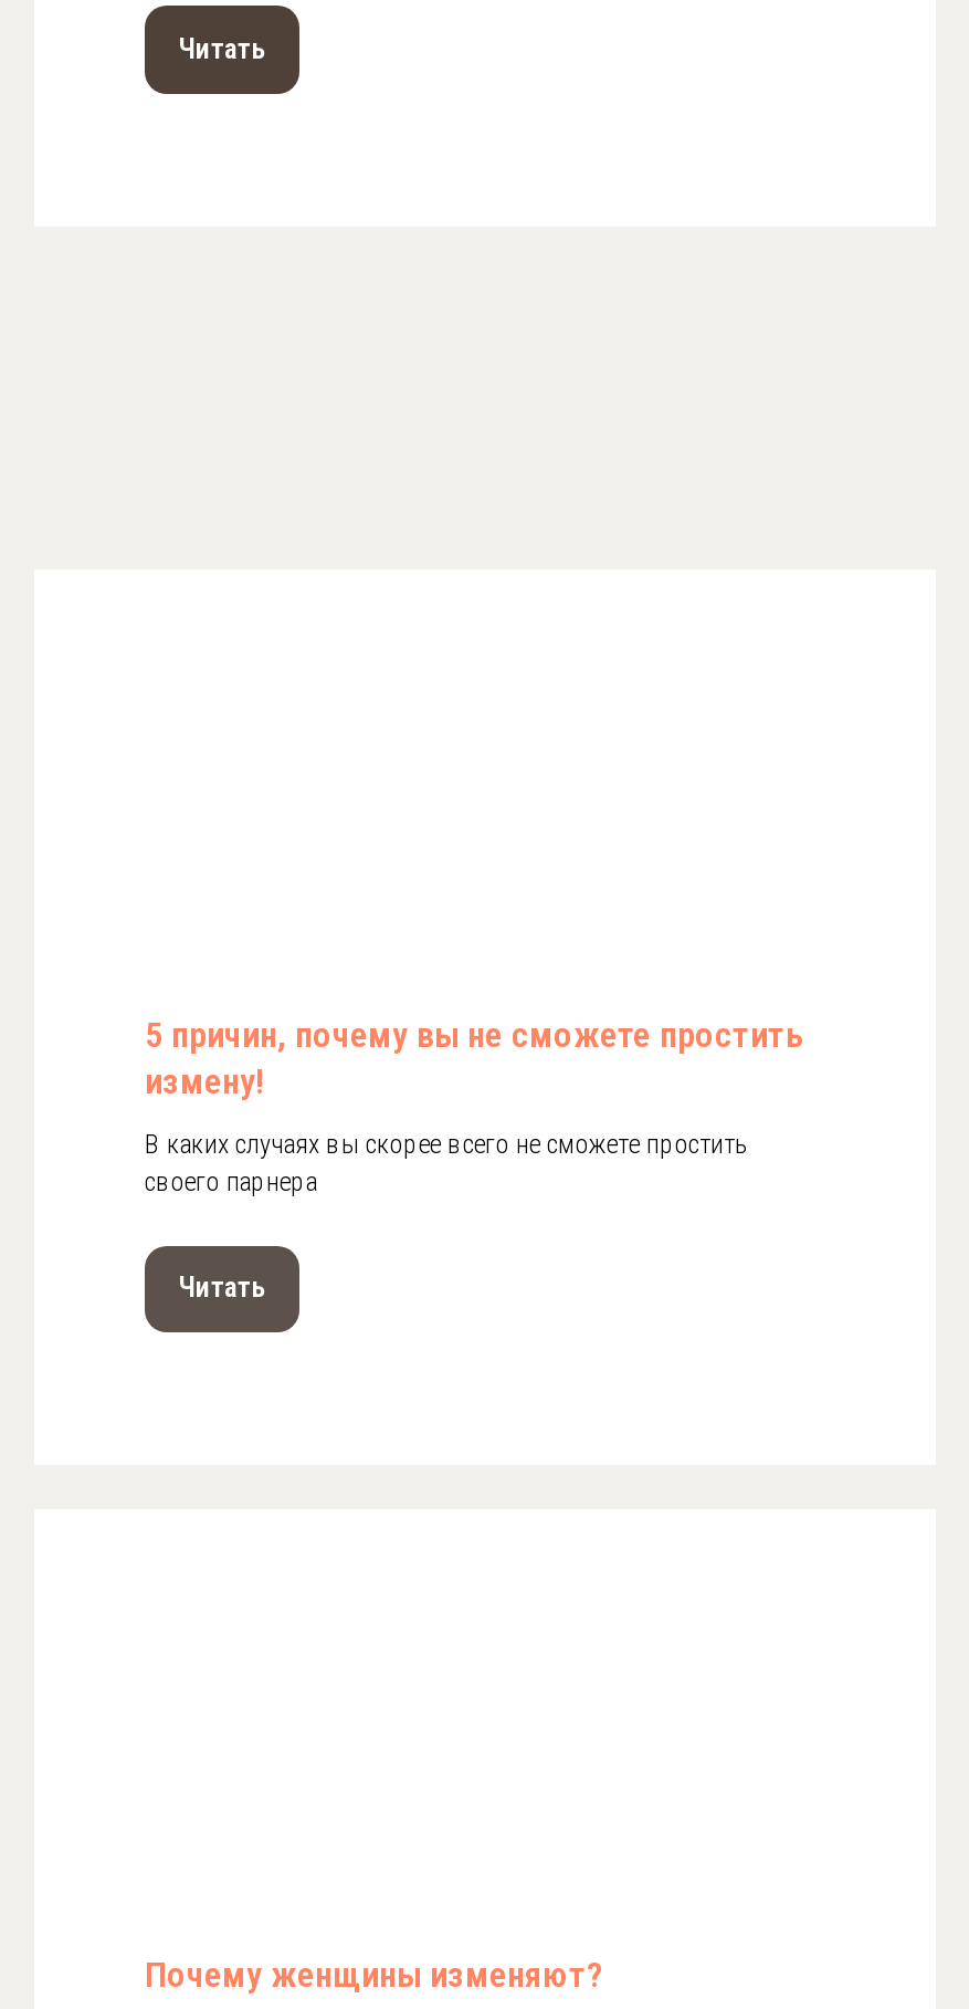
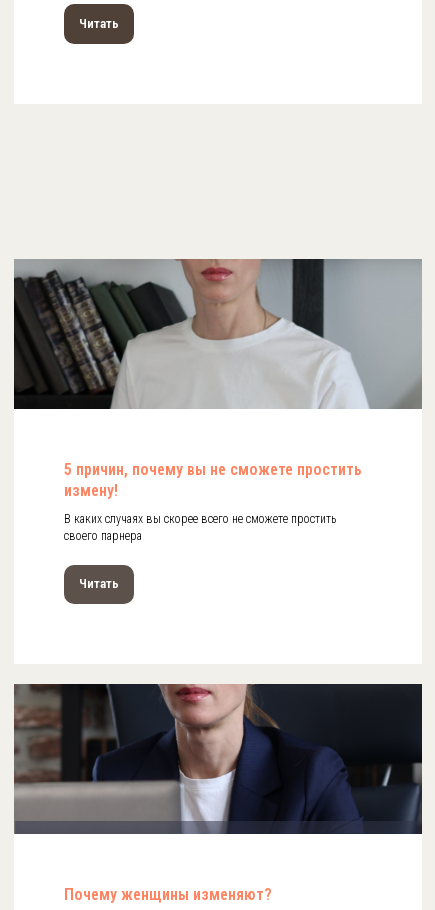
none -> [13,258,423,410] [image]
none -> [13,683,423,835] [image]

